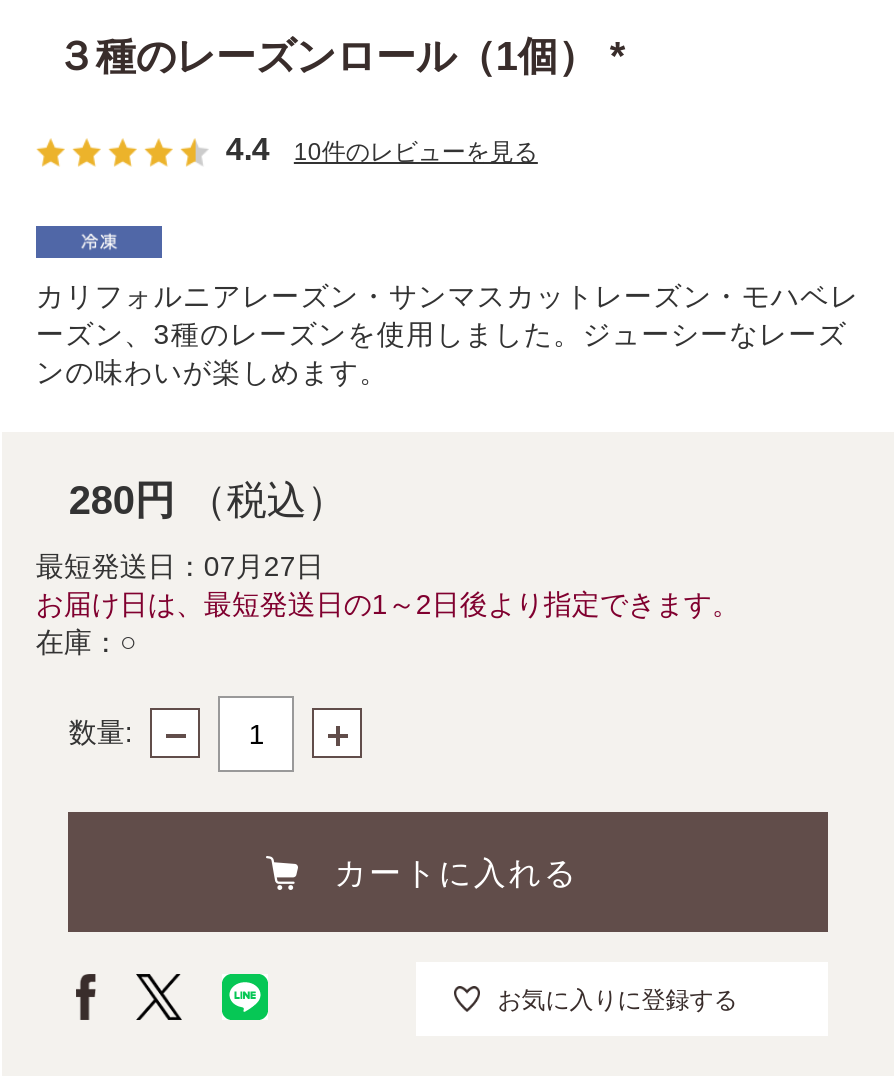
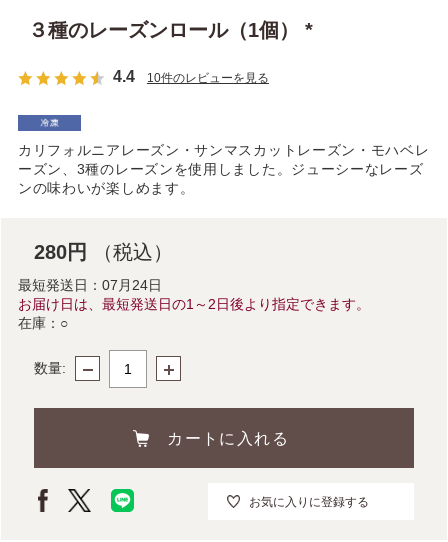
[36,550,324,582] 最短発送日：07月27日 -> [18,277,162,293] 最短発送日：07月24日

